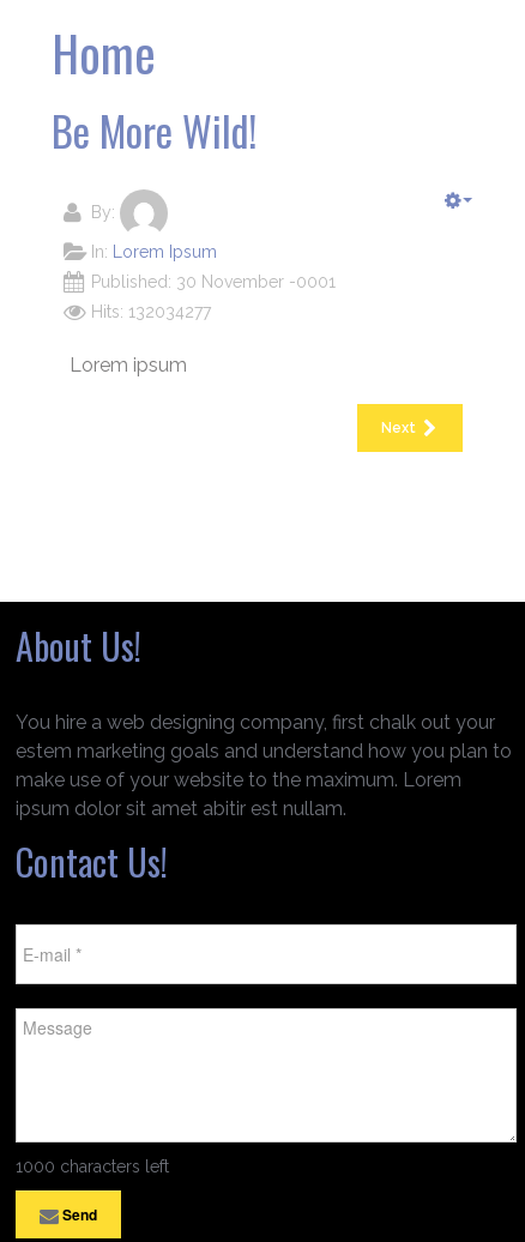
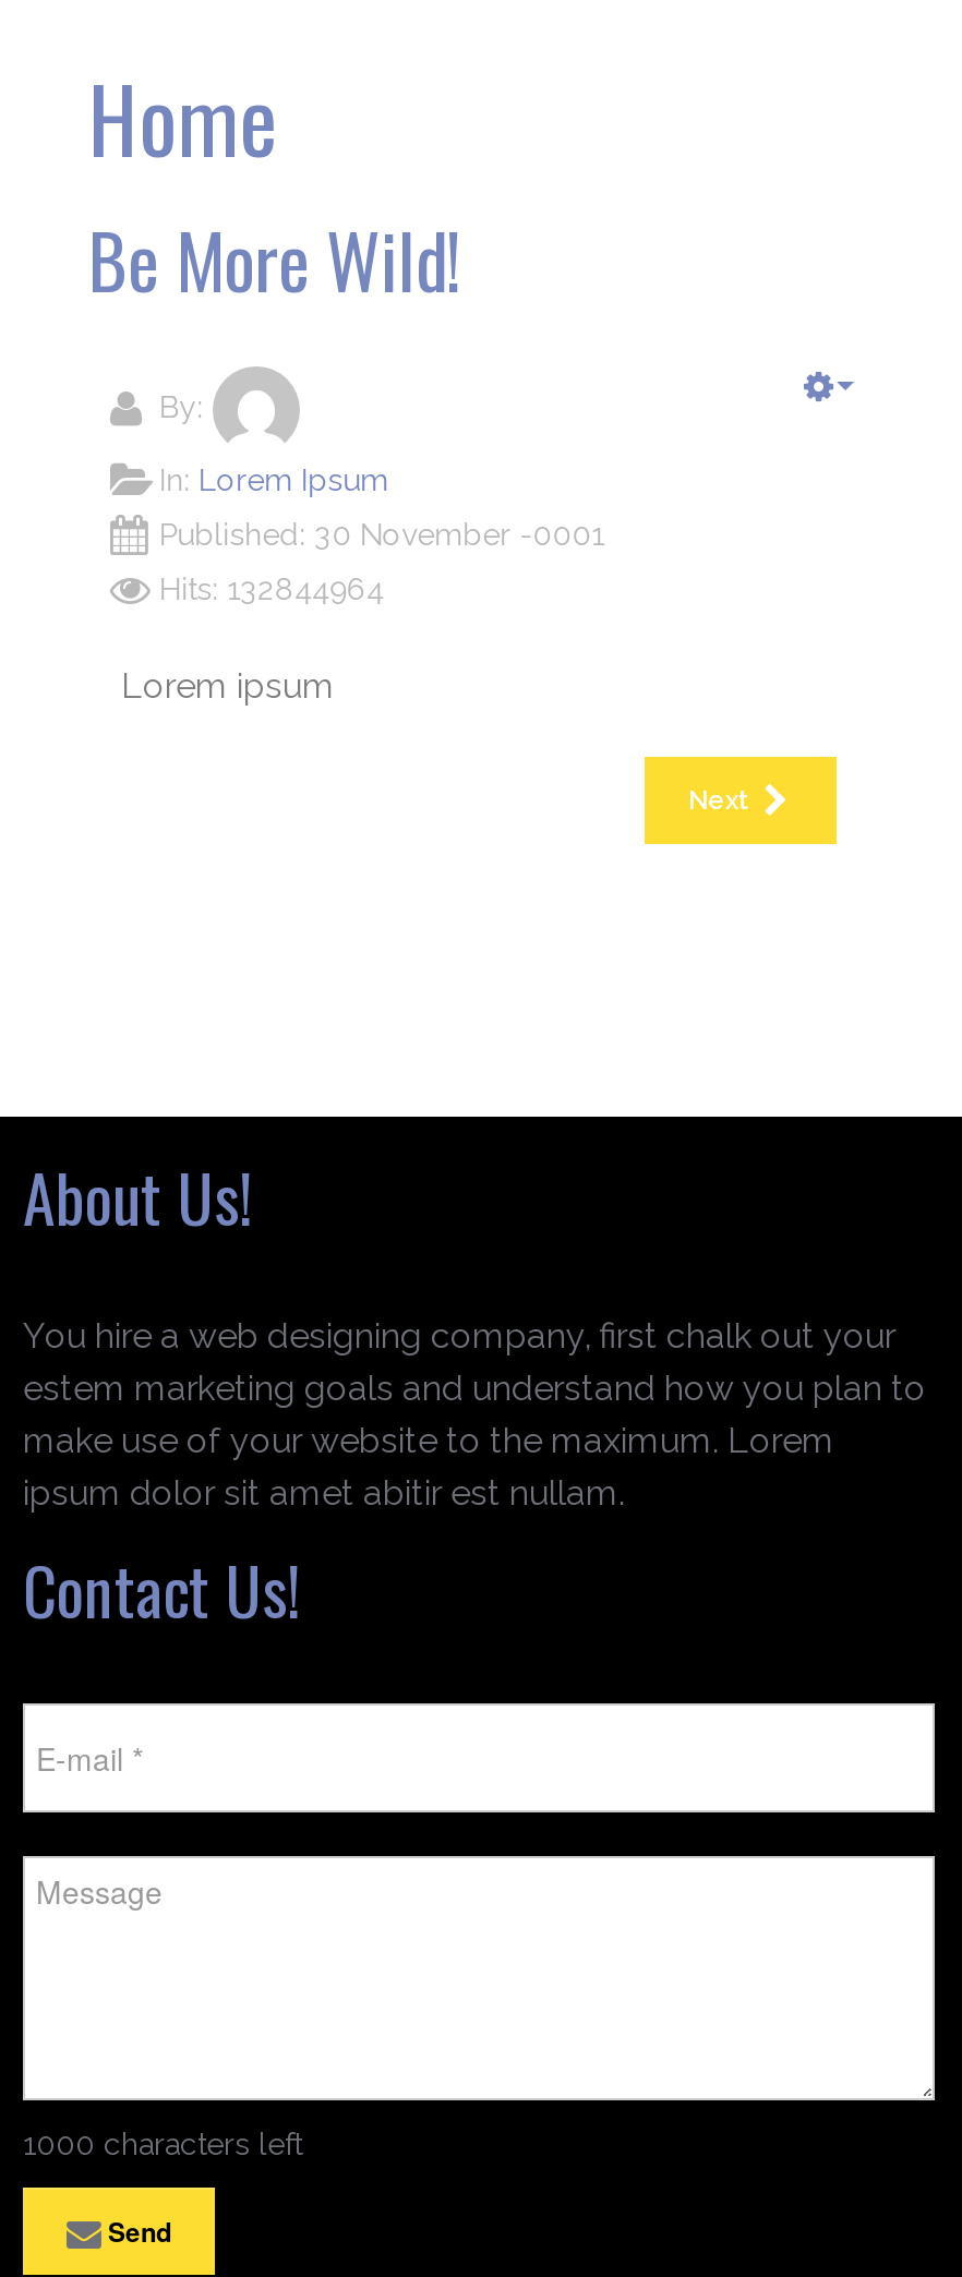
[91,302,210,321] Hits: 132034277 -> [159,571,384,606] Hits: 132844964

